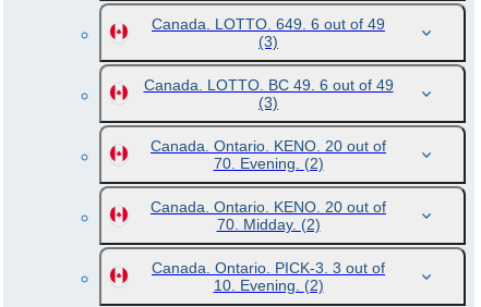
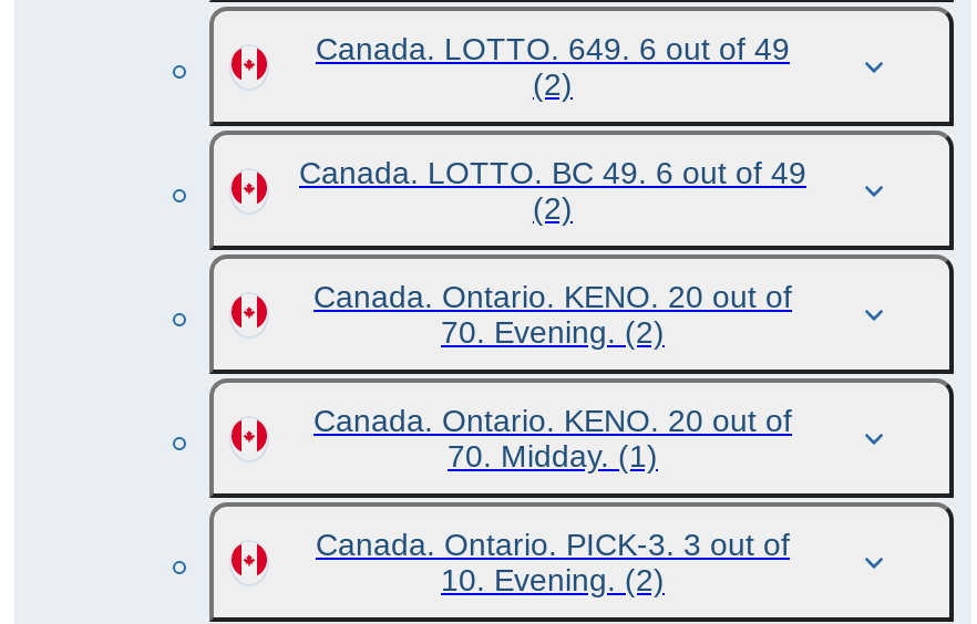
[258,33,278,50] (3) -> [533,66,573,102] (2)
[258,94,278,111] (3) -> [533,190,573,226] (2)
[217,216,320,233] 70. Midday. (2) -> [448,438,658,474] 70. Midday. (1)

